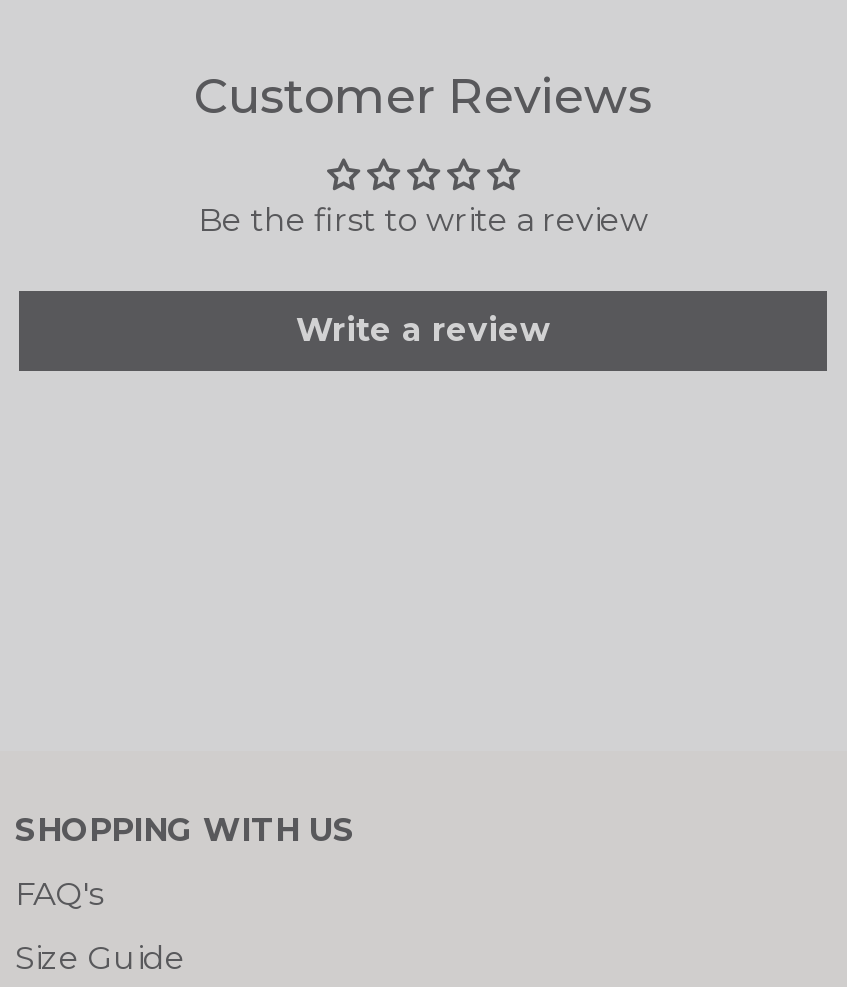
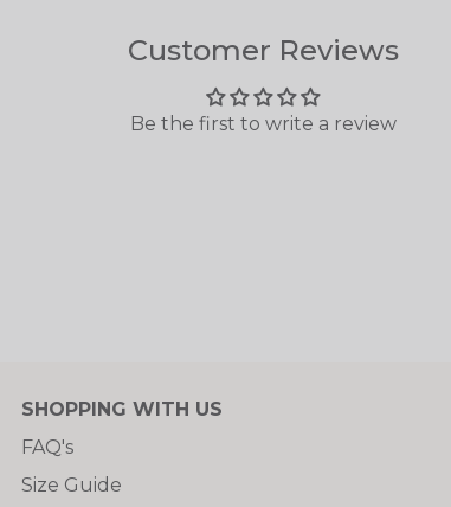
[296,311,550,349] Write a review -> none

